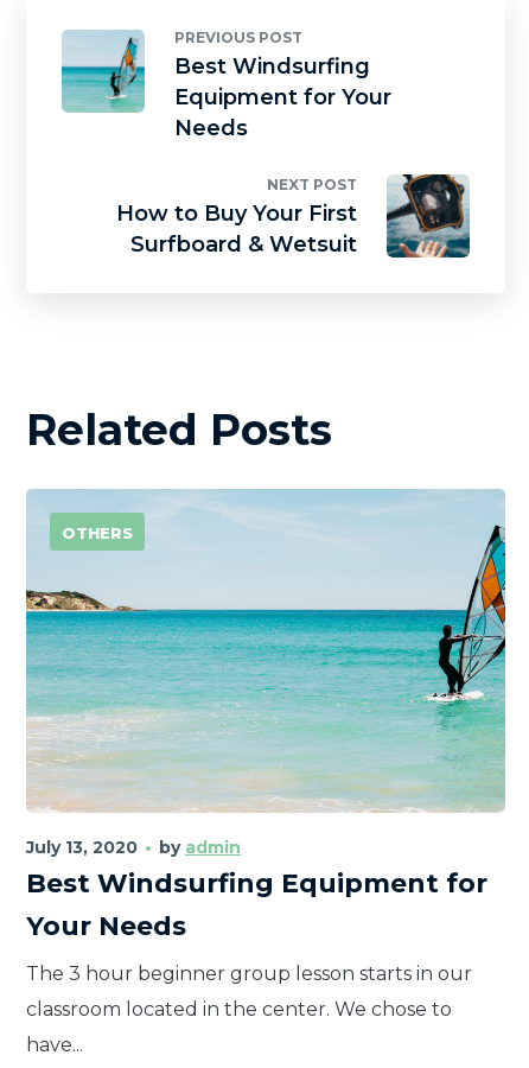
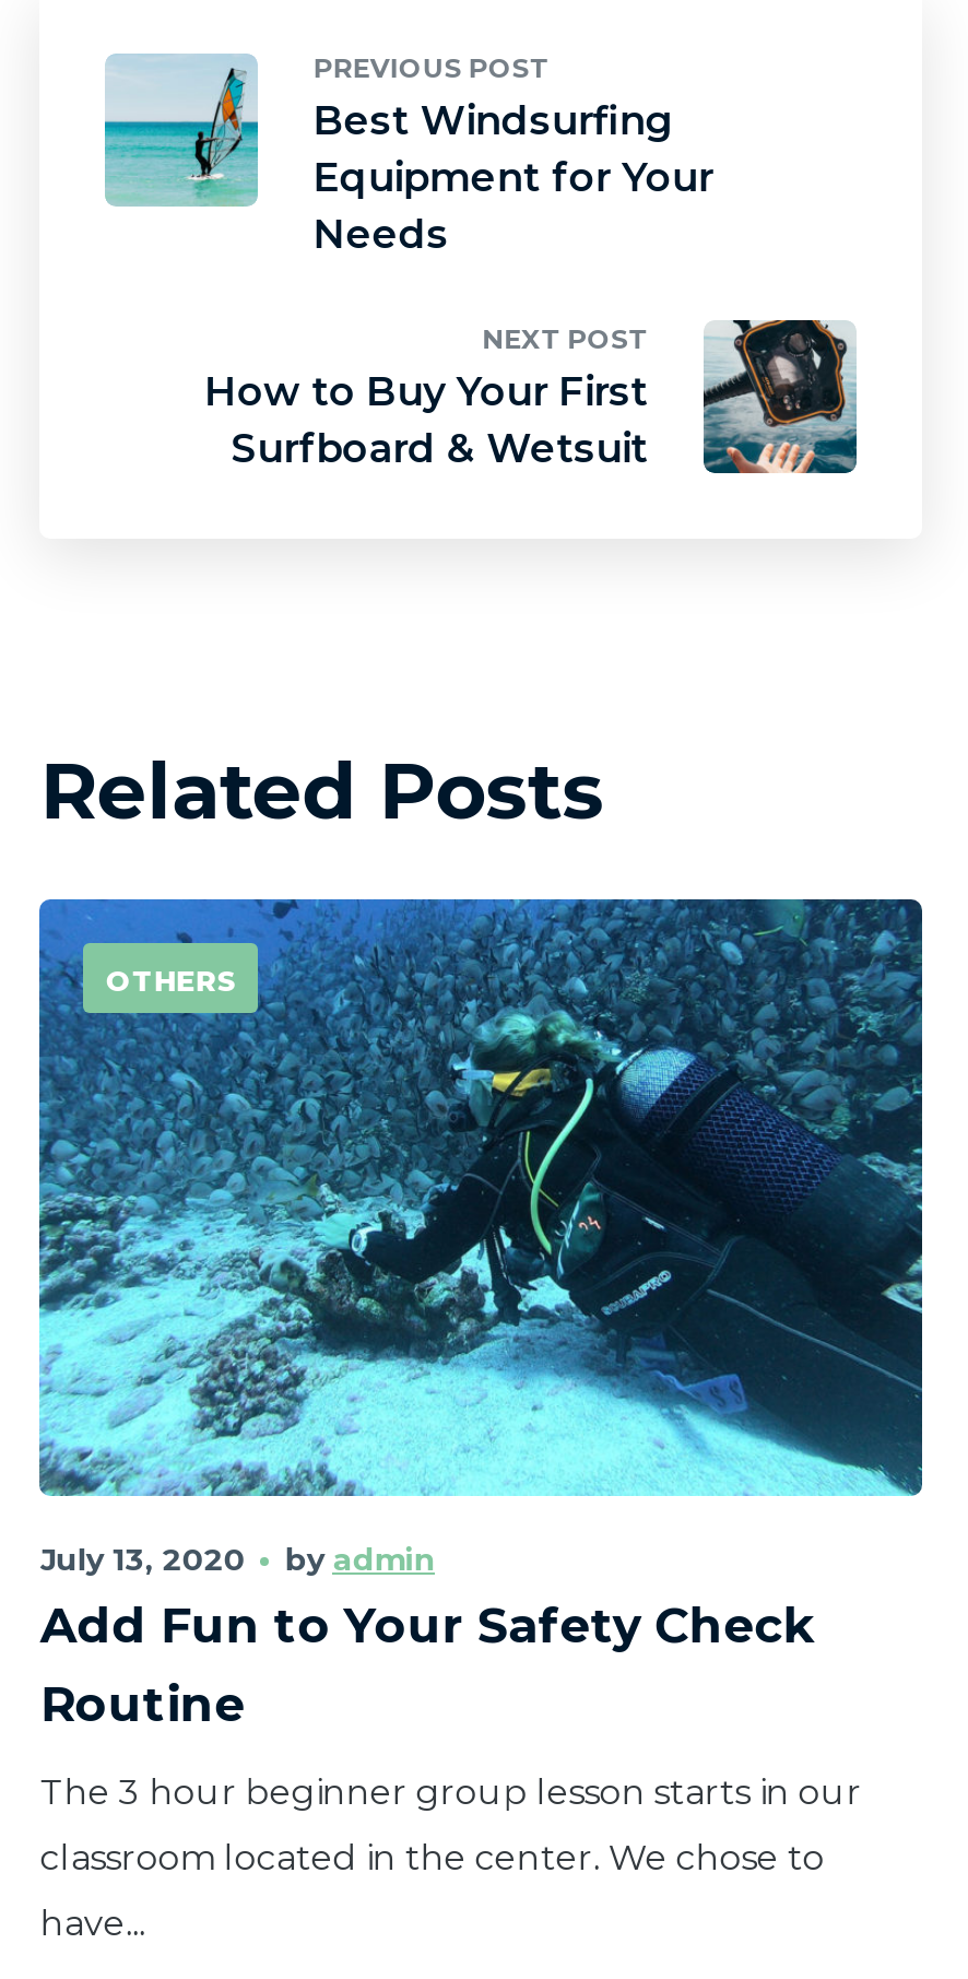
[25,489,506,813] [image] -> [37,897,924,1498] [image]
[27,868,488,942] Best Windsurfing Equipment for | Your Needs -> [40,1597,816,1734] Add Fun to Your Safety Check | Routine

